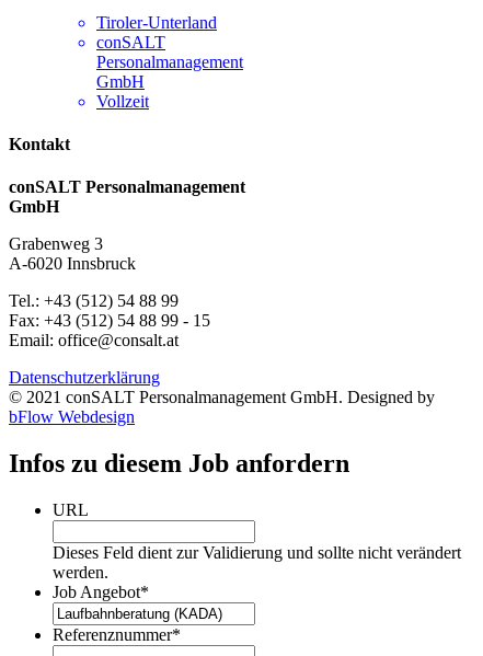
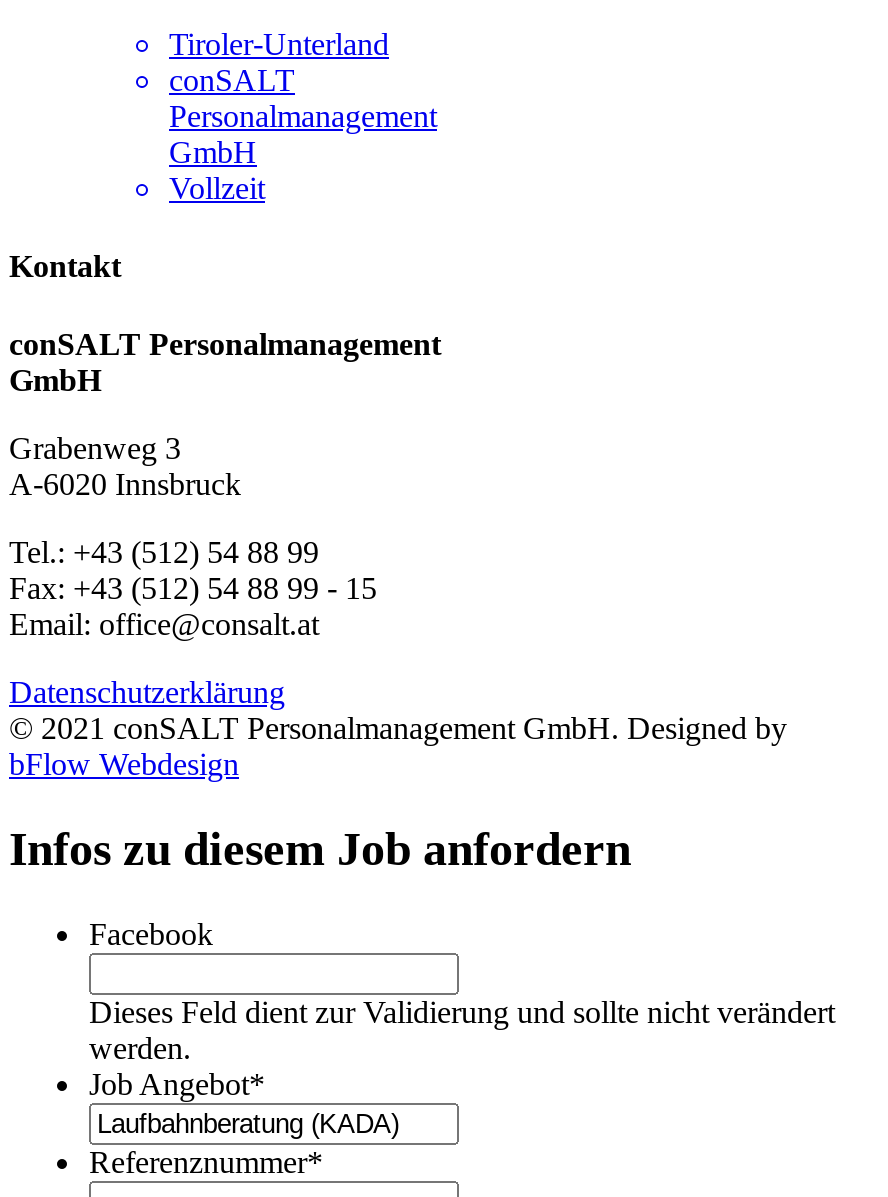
[53,500,89,519] URL -> [89,917,213,951] Facebook

